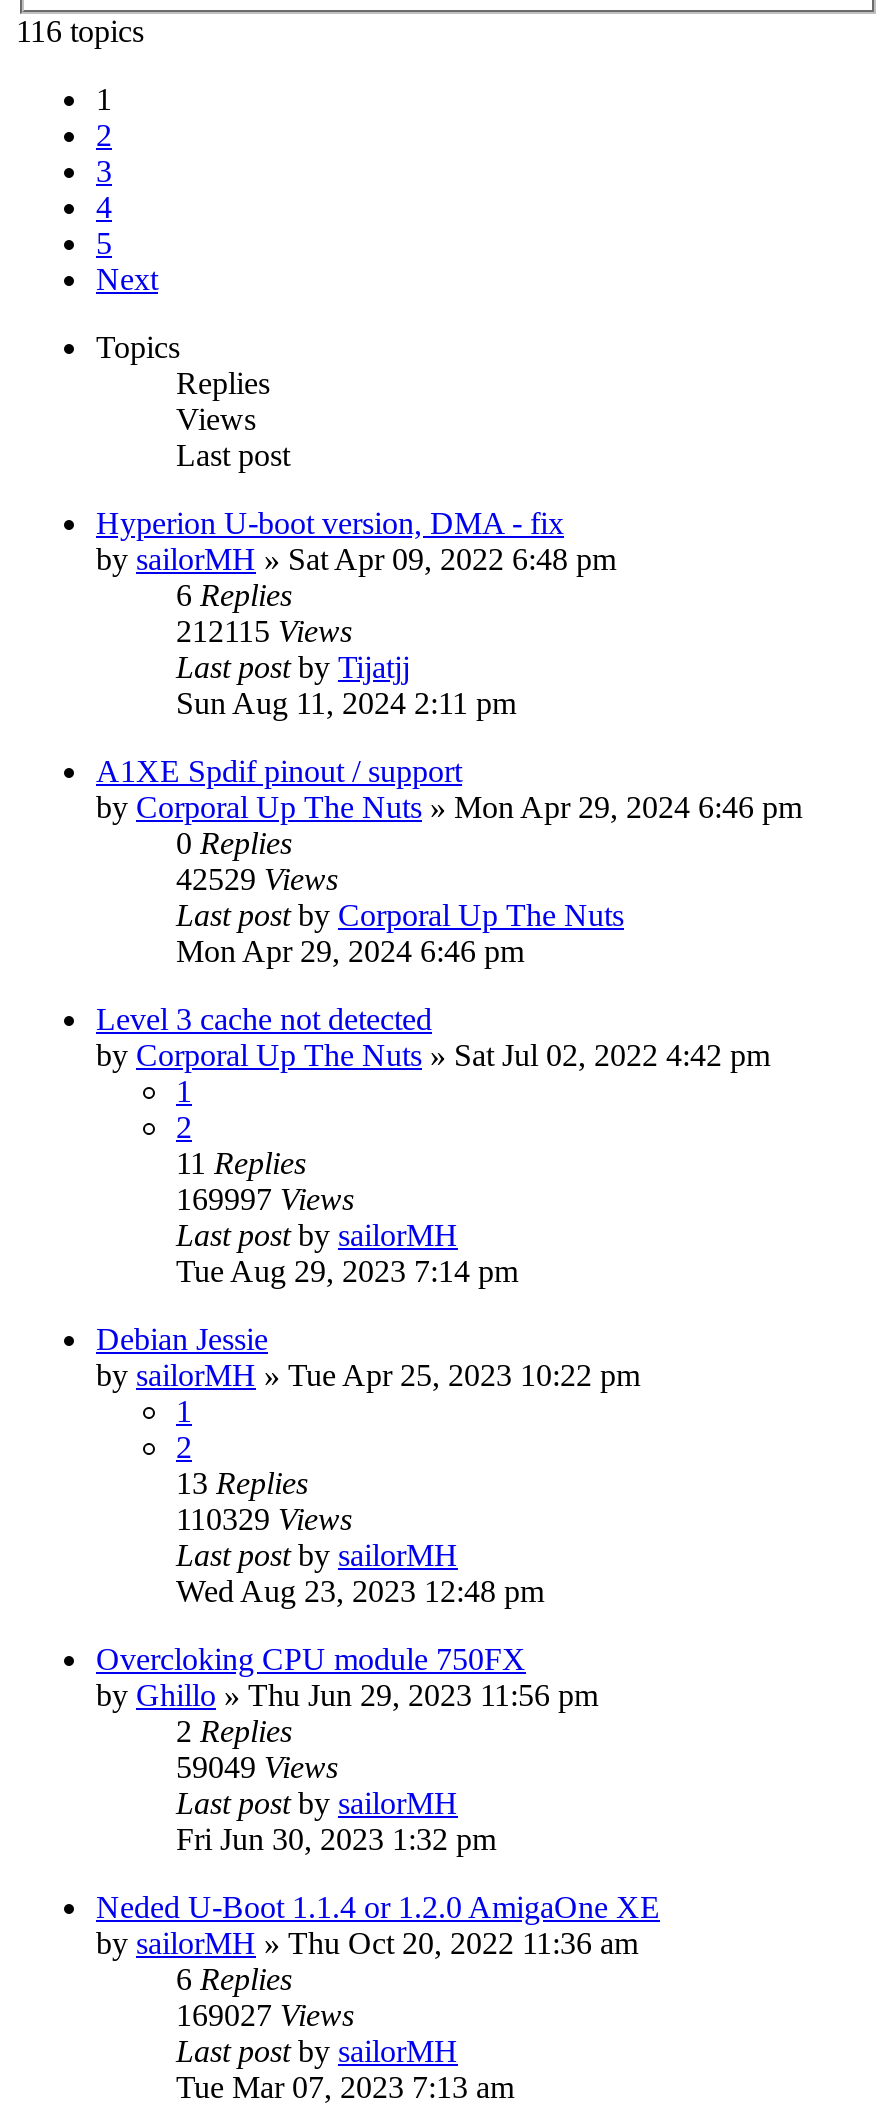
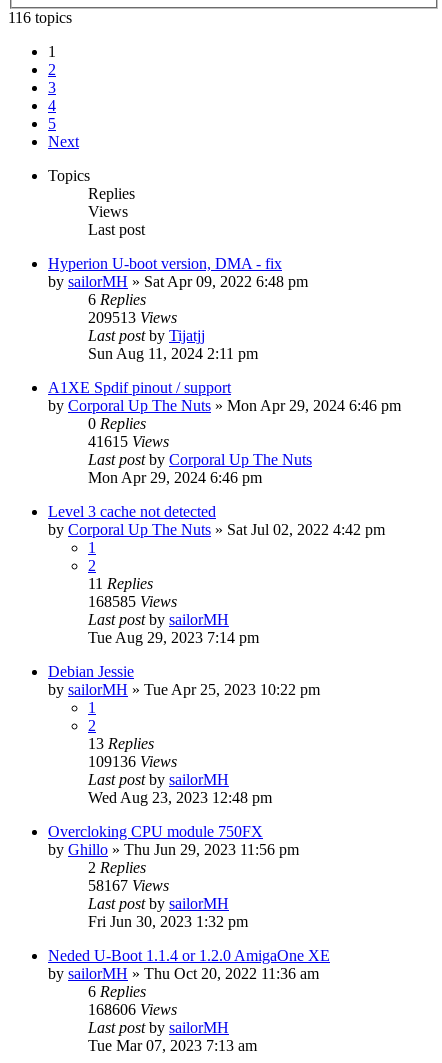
[176,614,352,648] 212115 Views -> [88,309,177,326] 209513 Views
[176,862,338,896] 42529 Views -> [88,433,169,450] 41615 Views
[176,1182,354,1216] 169997 Views -> [88,593,177,610] 168585 Views
[176,1502,352,1536] 110329 Views -> [88,753,177,770] 109136 Views
[176,1750,338,1784] 59049 Views -> [88,877,169,894] 58167 Views
[176,1998,354,2032] 169027 Views -> [88,1001,177,1018] 168606 Views

